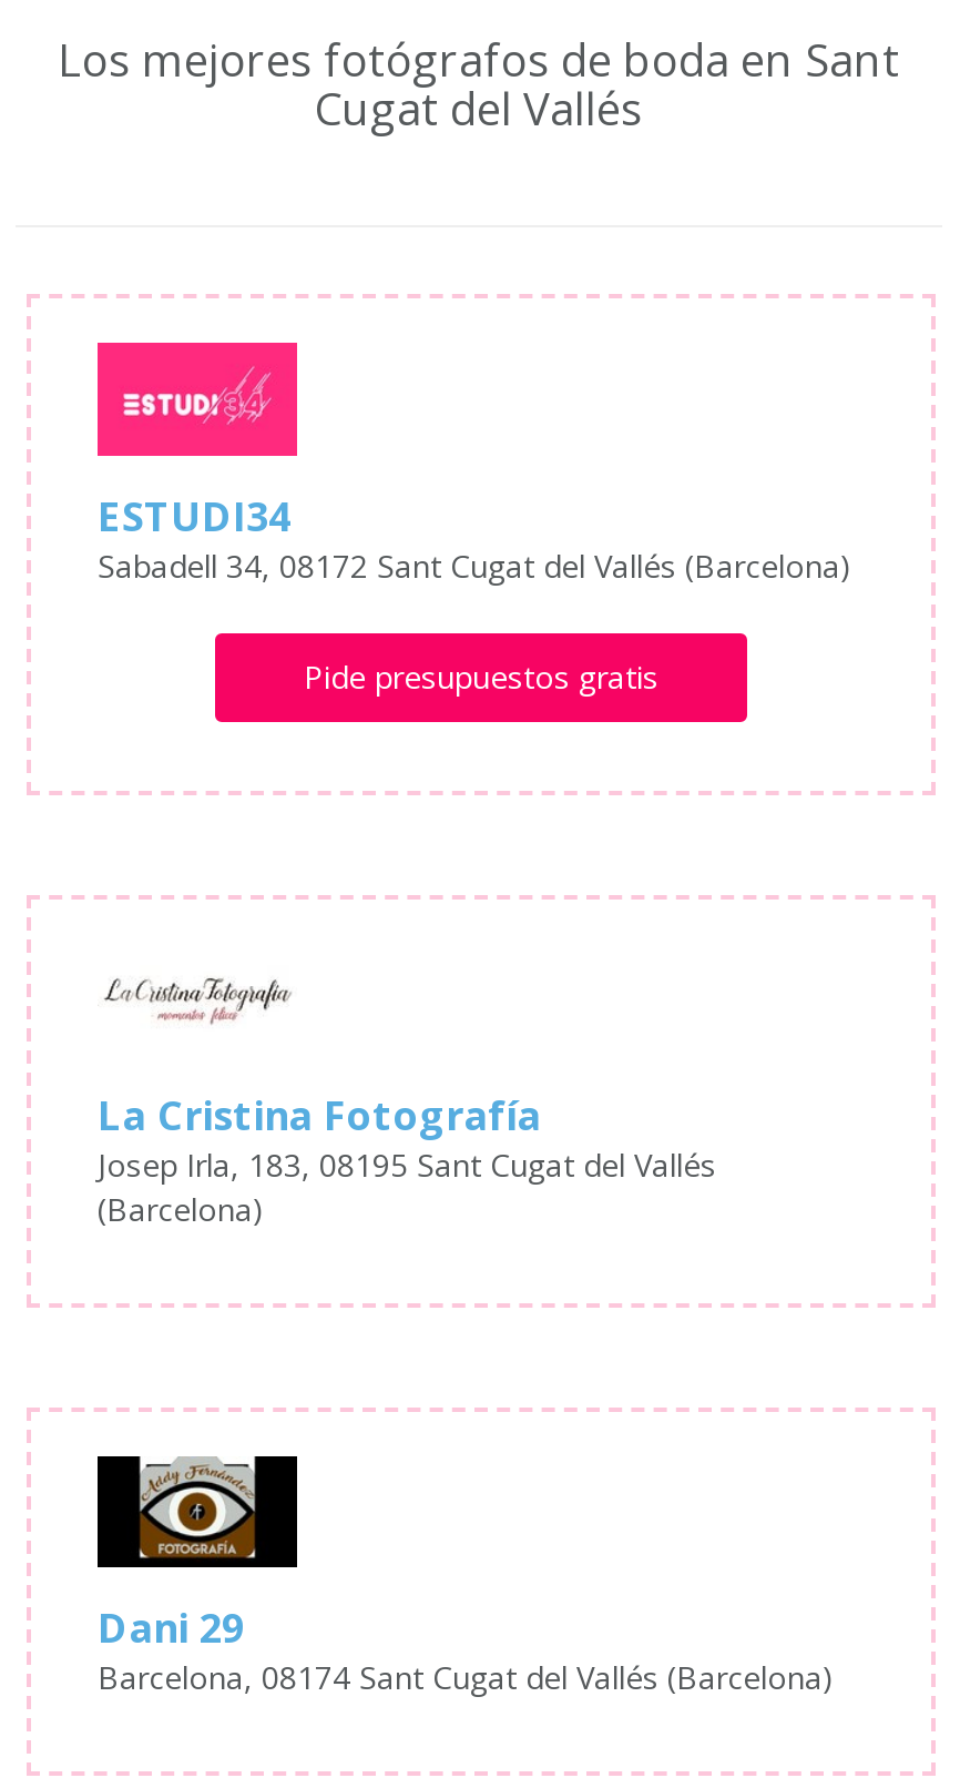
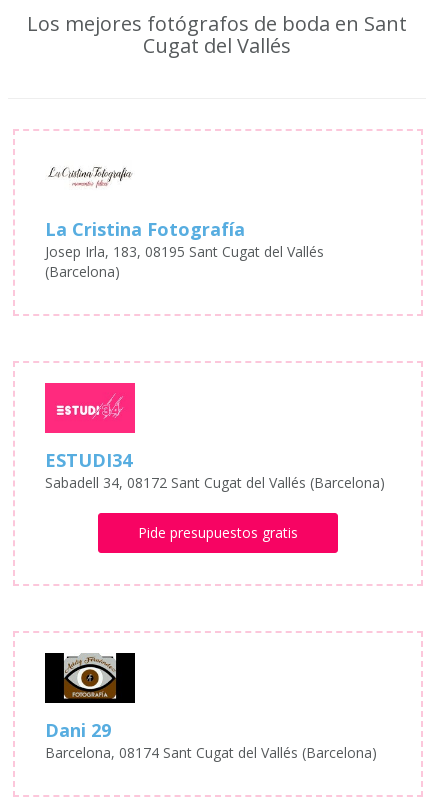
moved [95,341,851,697] -> [44,382,385,542]: [image] | ESTUDI34 | Sabadell 34, 08172 Sant Cugat del Vallés (Barcelona) | Pide presupuestos gratis
moved [98,1088,716,1230] -> [45,216,324,280]: La Cristina Fotografía | Josep Irla, 183, 08195 Sant Cugat del Vallés | (Barcelona)

